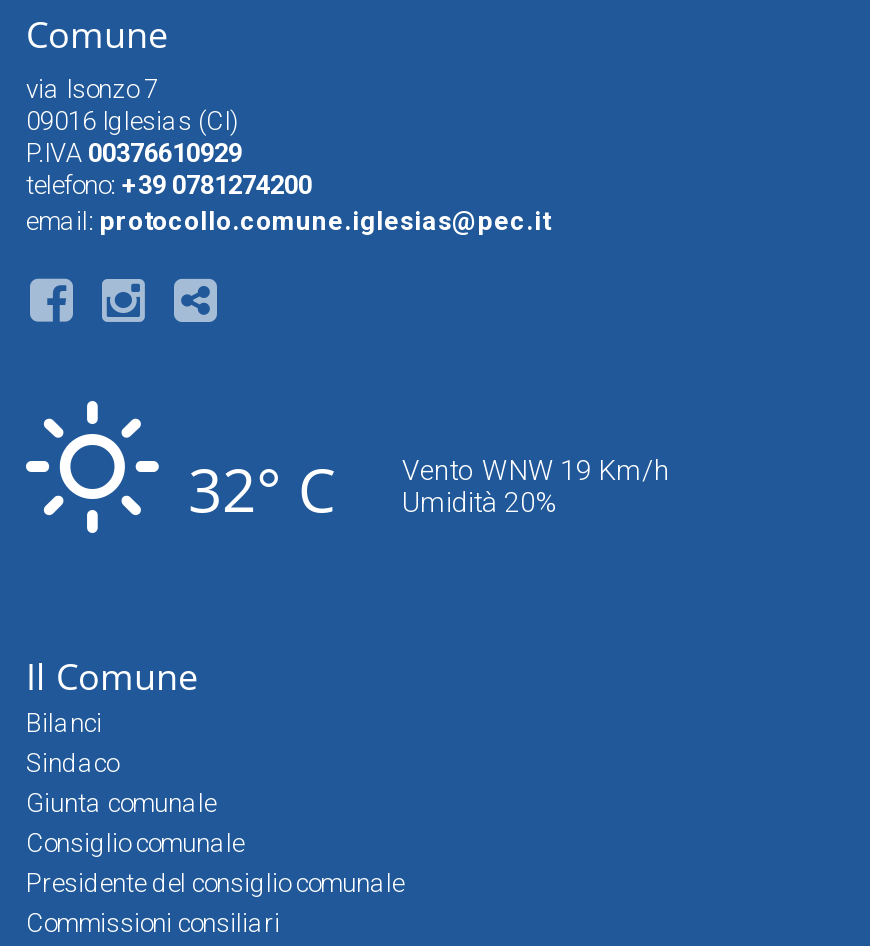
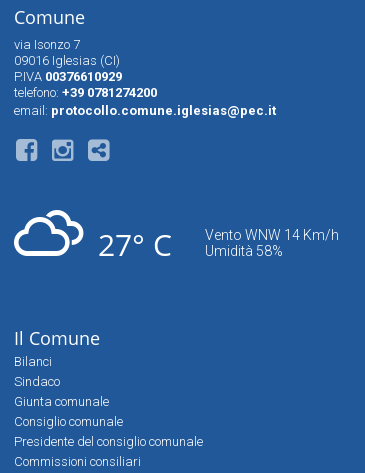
[24,398,336,536] [image] | 32° C -> [13,201,172,266] [image] | 27° C
[402,454,670,486] Vento WNW 19 Km/h -> [205,227,339,243] Vento WNW 14 Km/h
[402,486,558,518] Umidità 20% -> [205,243,283,259] Umidità 58%

